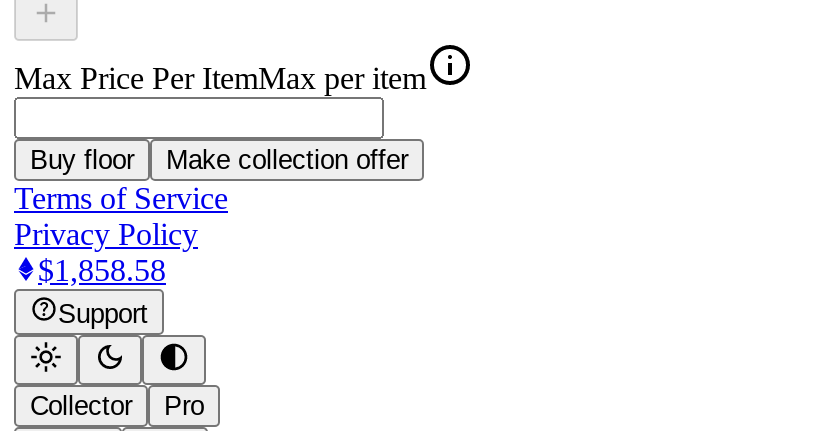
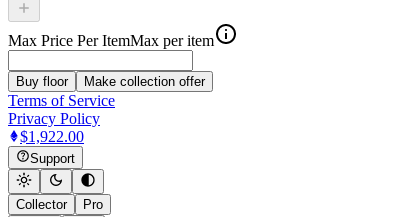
[38,253,166,287] $1,858.58 -> [20,128,84,145] $1,922.00

